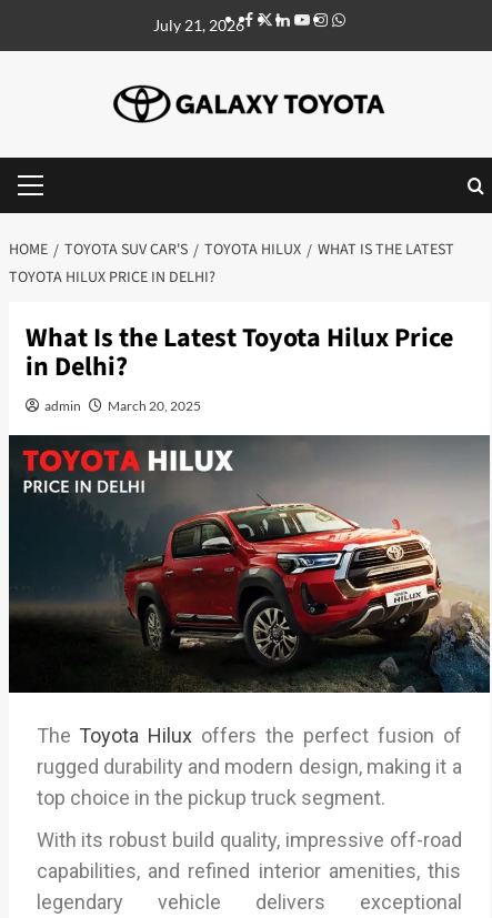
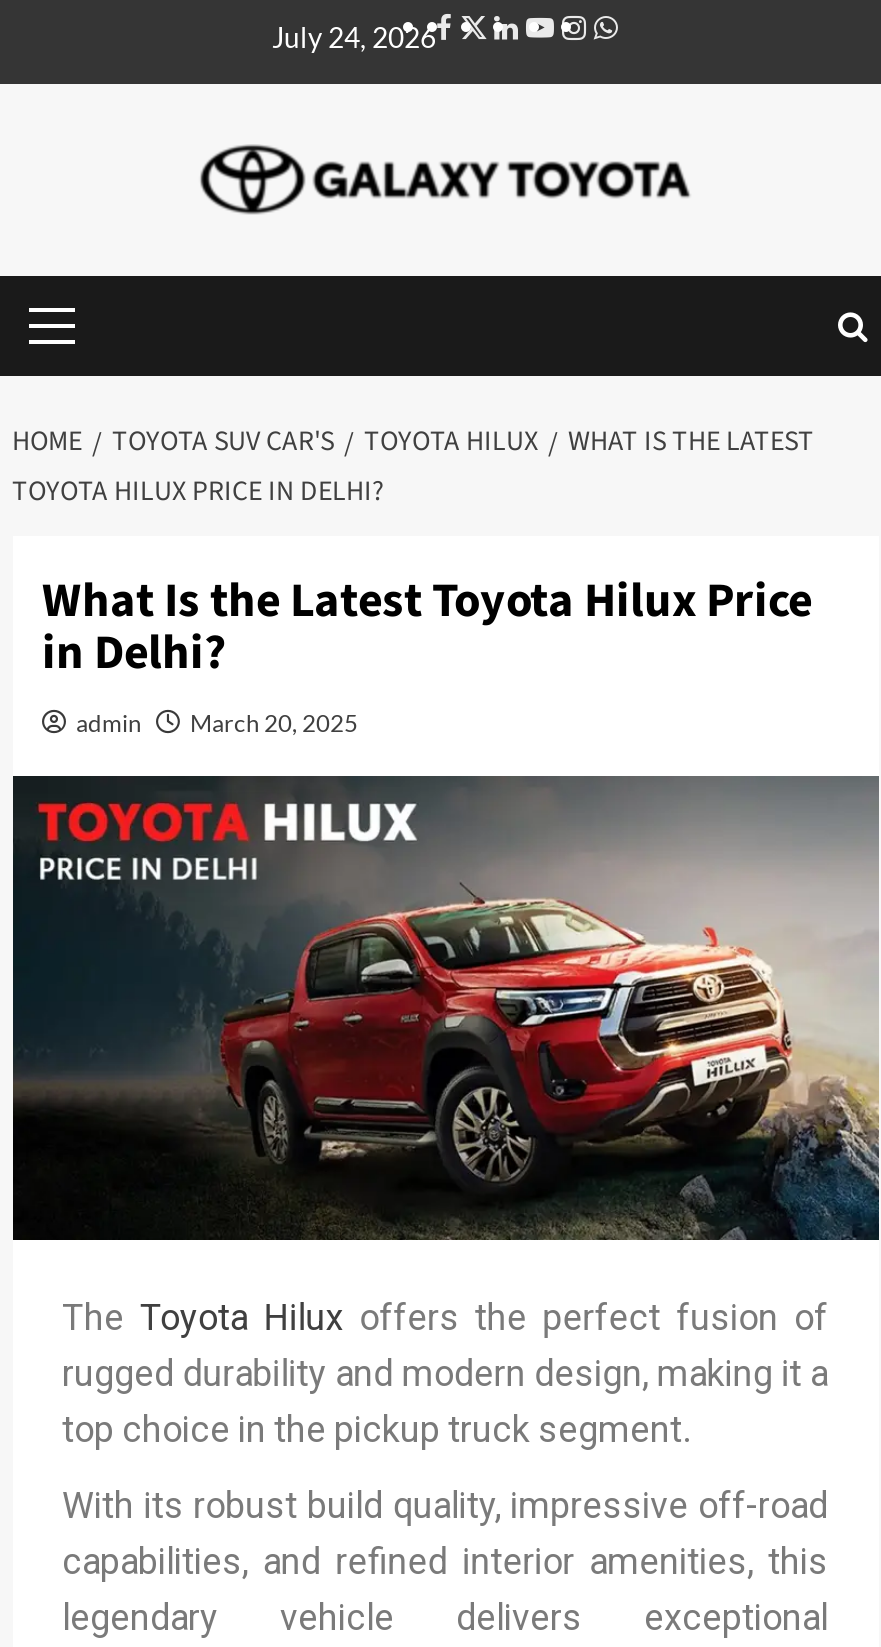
[153,15,244,34] July 21, 2026 -> [272,19,436,53] July 24, 2026

